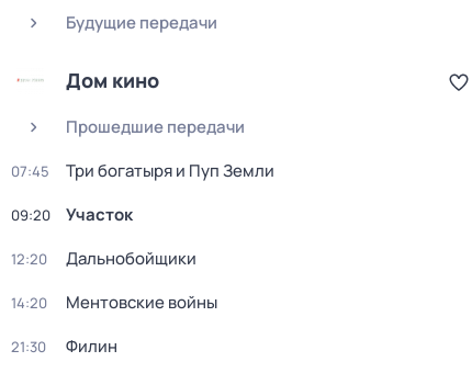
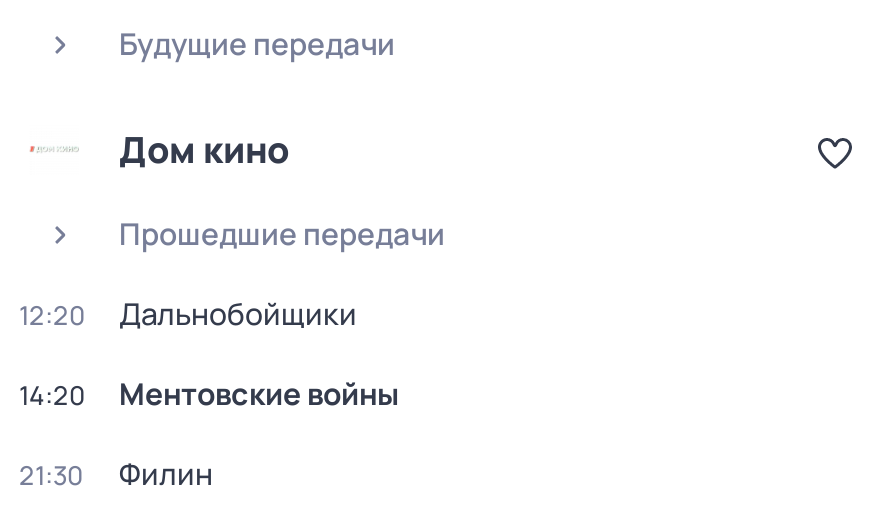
[11,159,274,226] 07:45 | Три богатыря и Пуп Земли | 09:20 | Участок -> none

